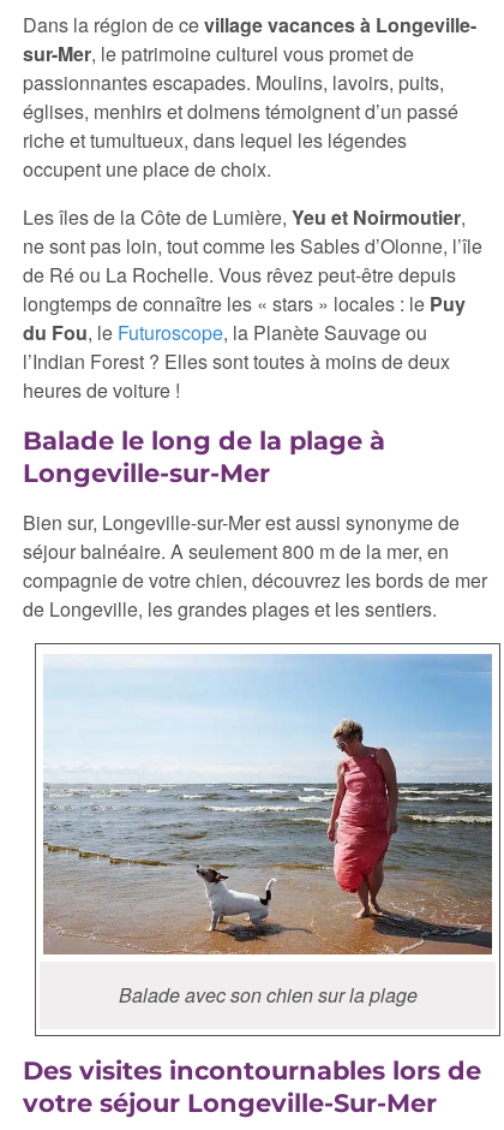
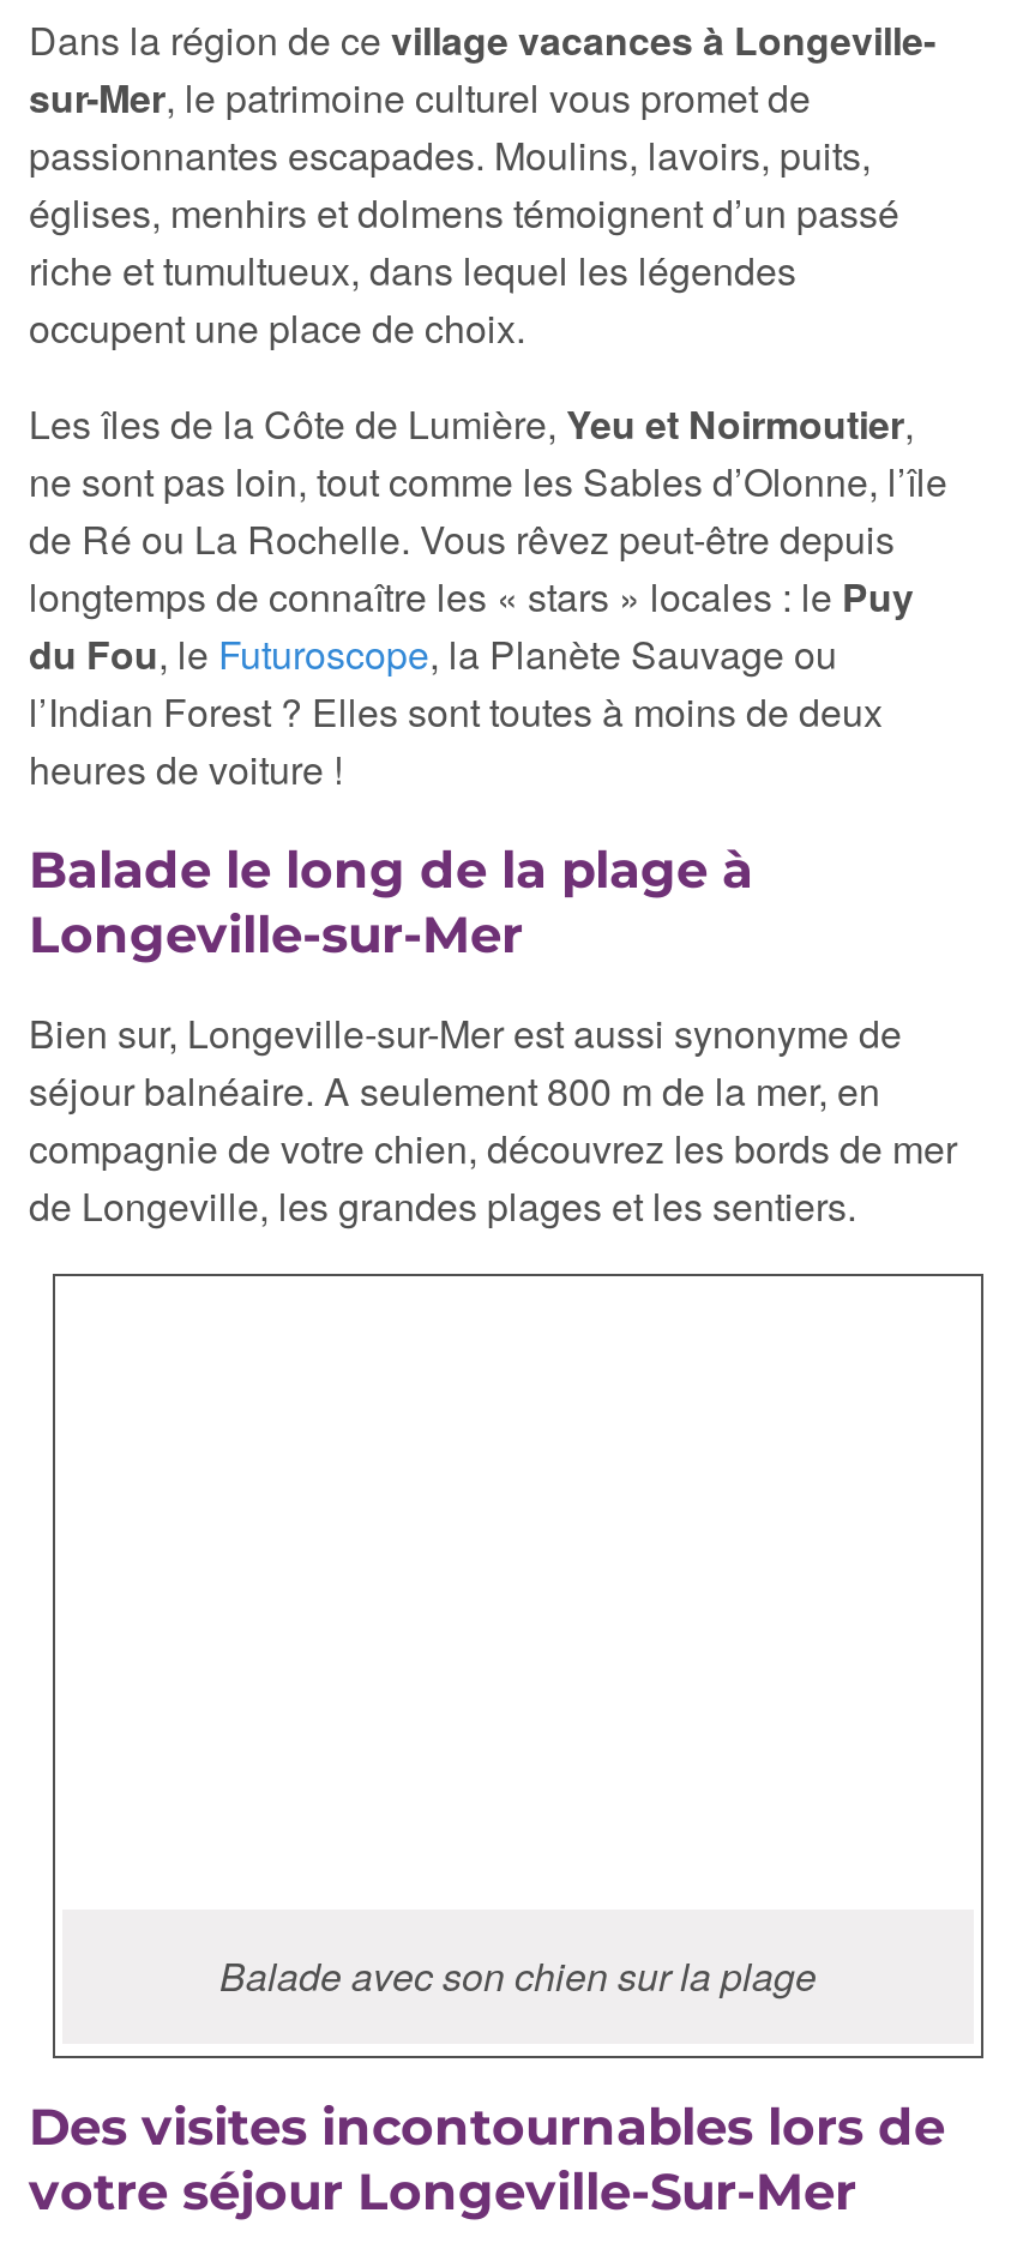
[42,653,493,956] [image] -> none

